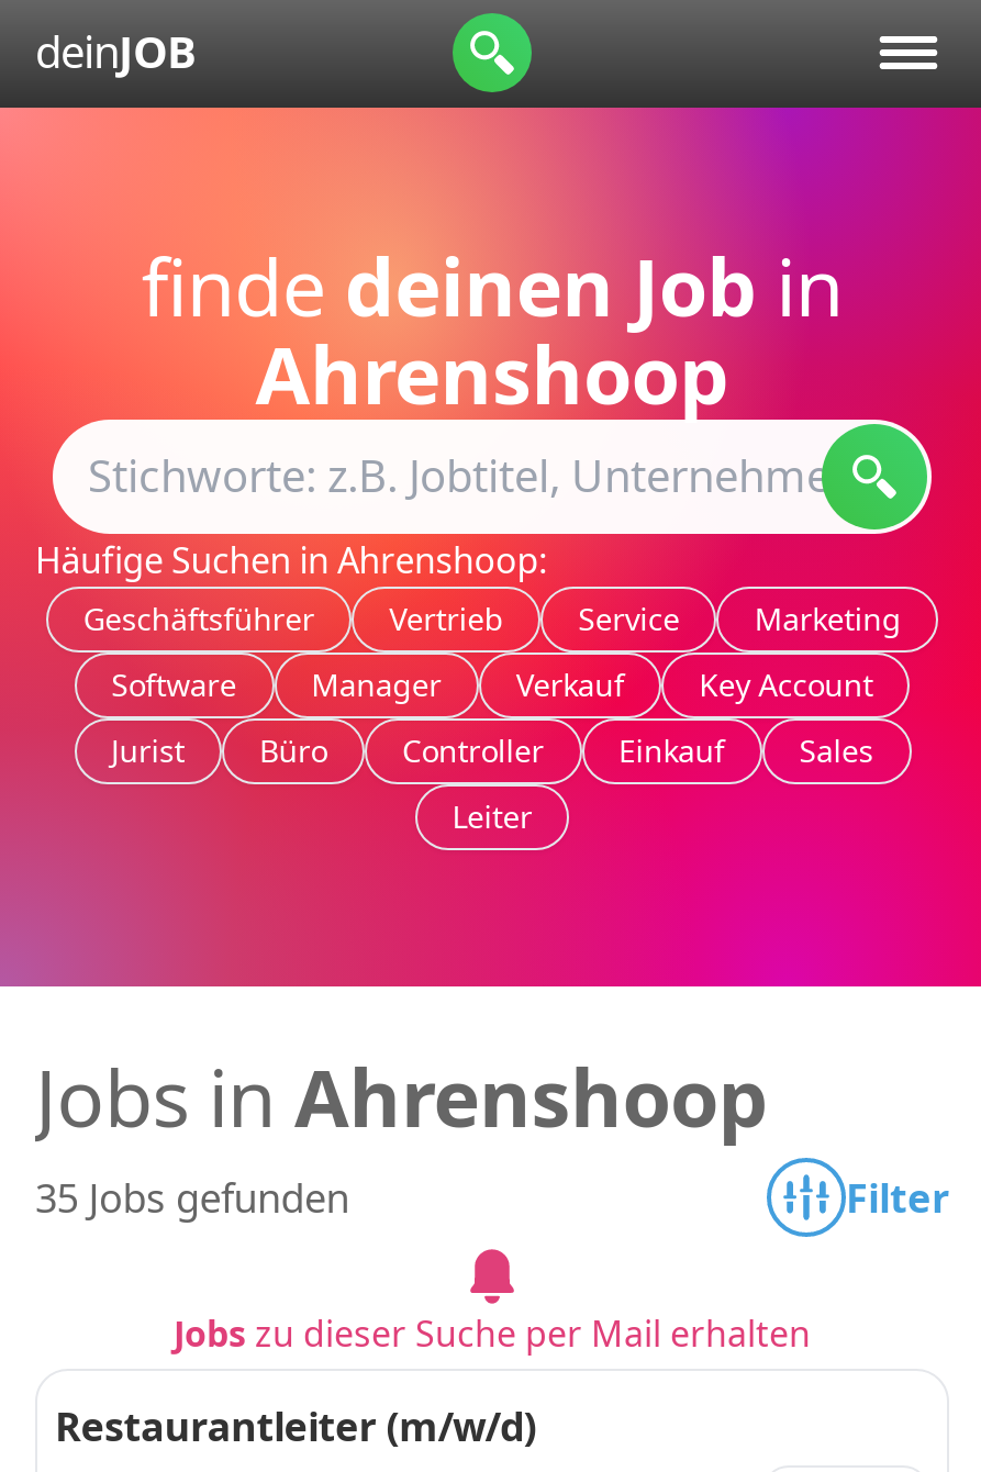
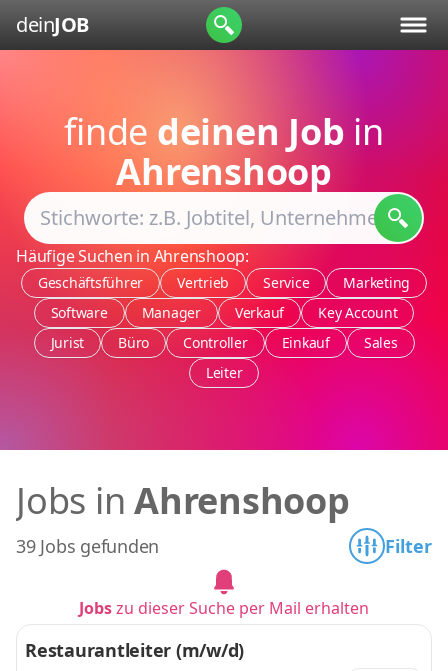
[35,1171,349,1224] 35 Jobs gefunden -> [16,534,159,558] 39 Jobs gefunden

